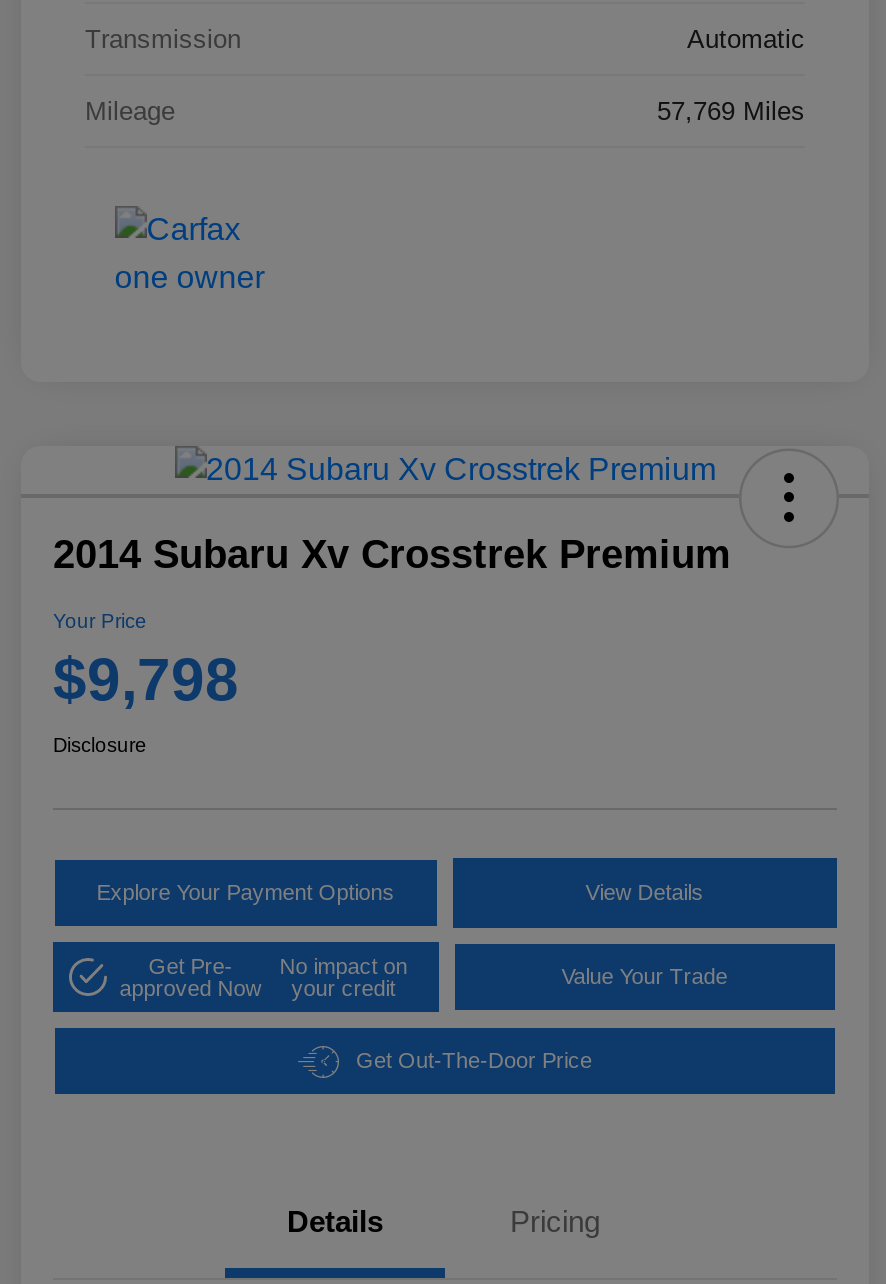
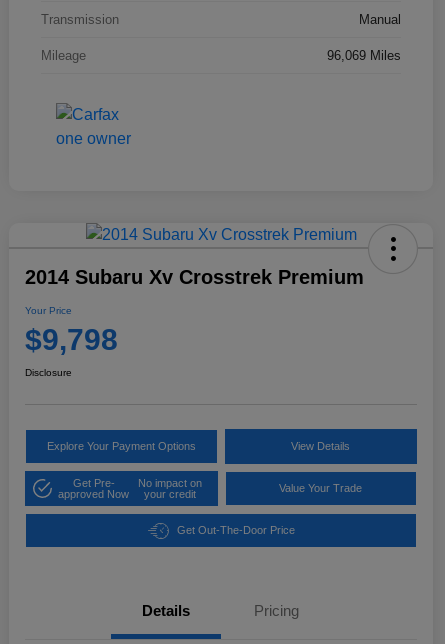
[687,24,805,54] Automatic -> [359,12,401,27] Manual
[657,96,805,126] 57,769 Miles -> [327,48,401,63] 96,069 Miles

